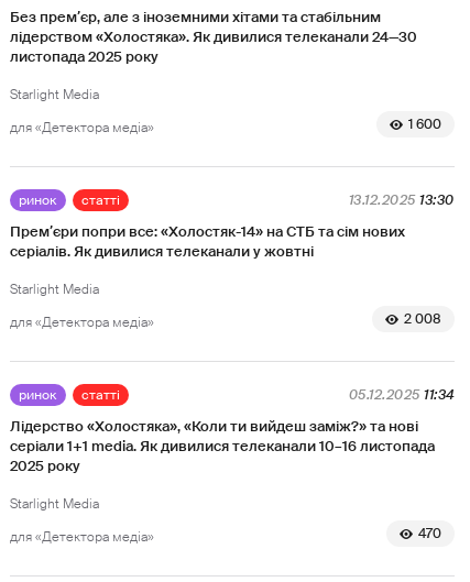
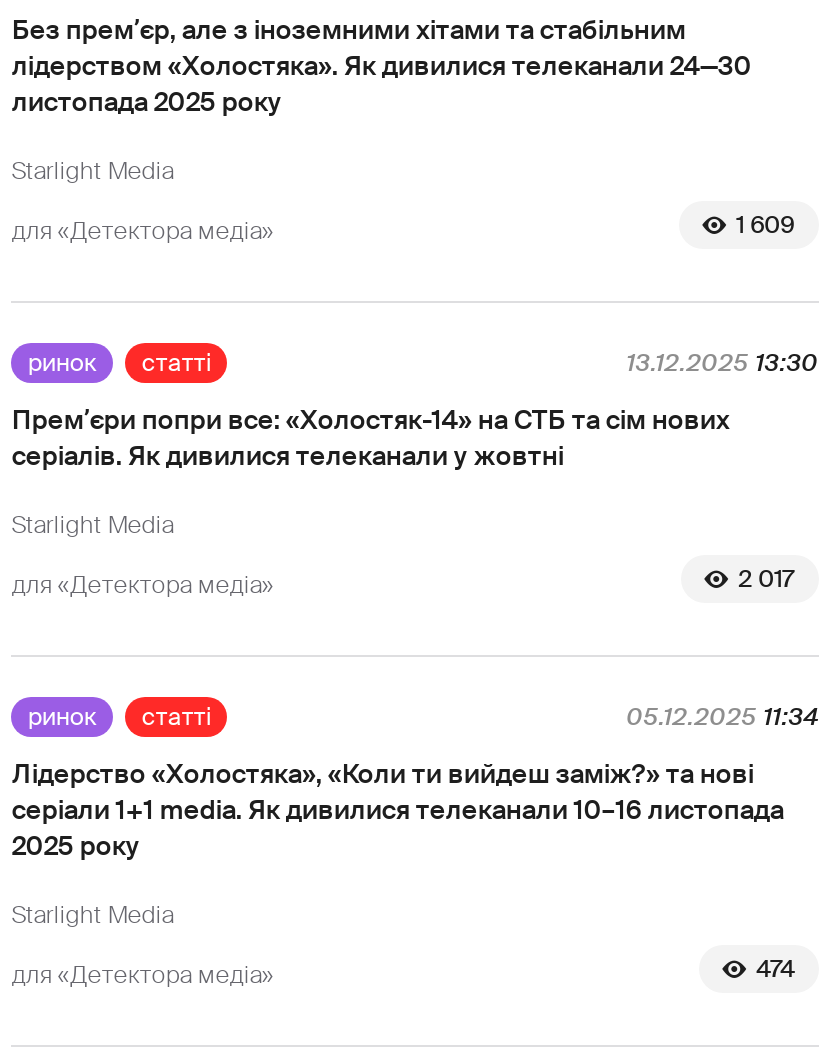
[408,116,441,134] 1 600 -> [736,210,794,242] 1 609
[404,311,441,328] 2 008 -> [738,564,794,596] 2 017
[418,525,441,543] 470 -> [756,954,794,986] 474

